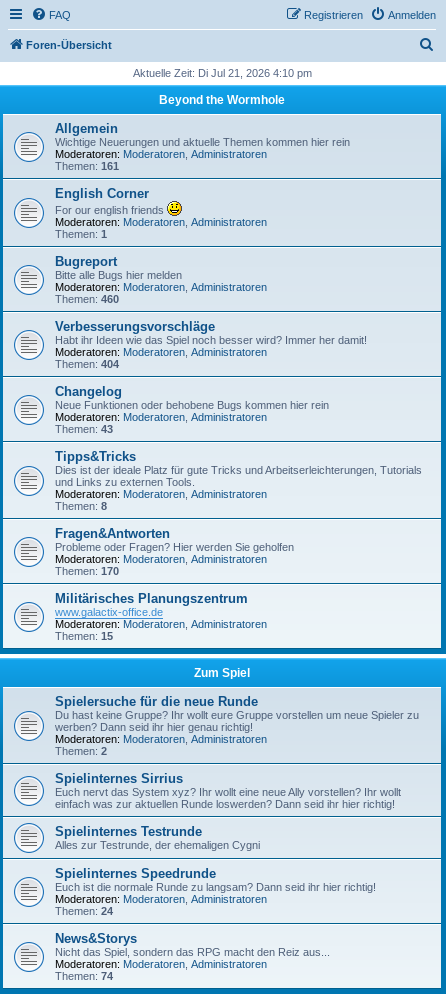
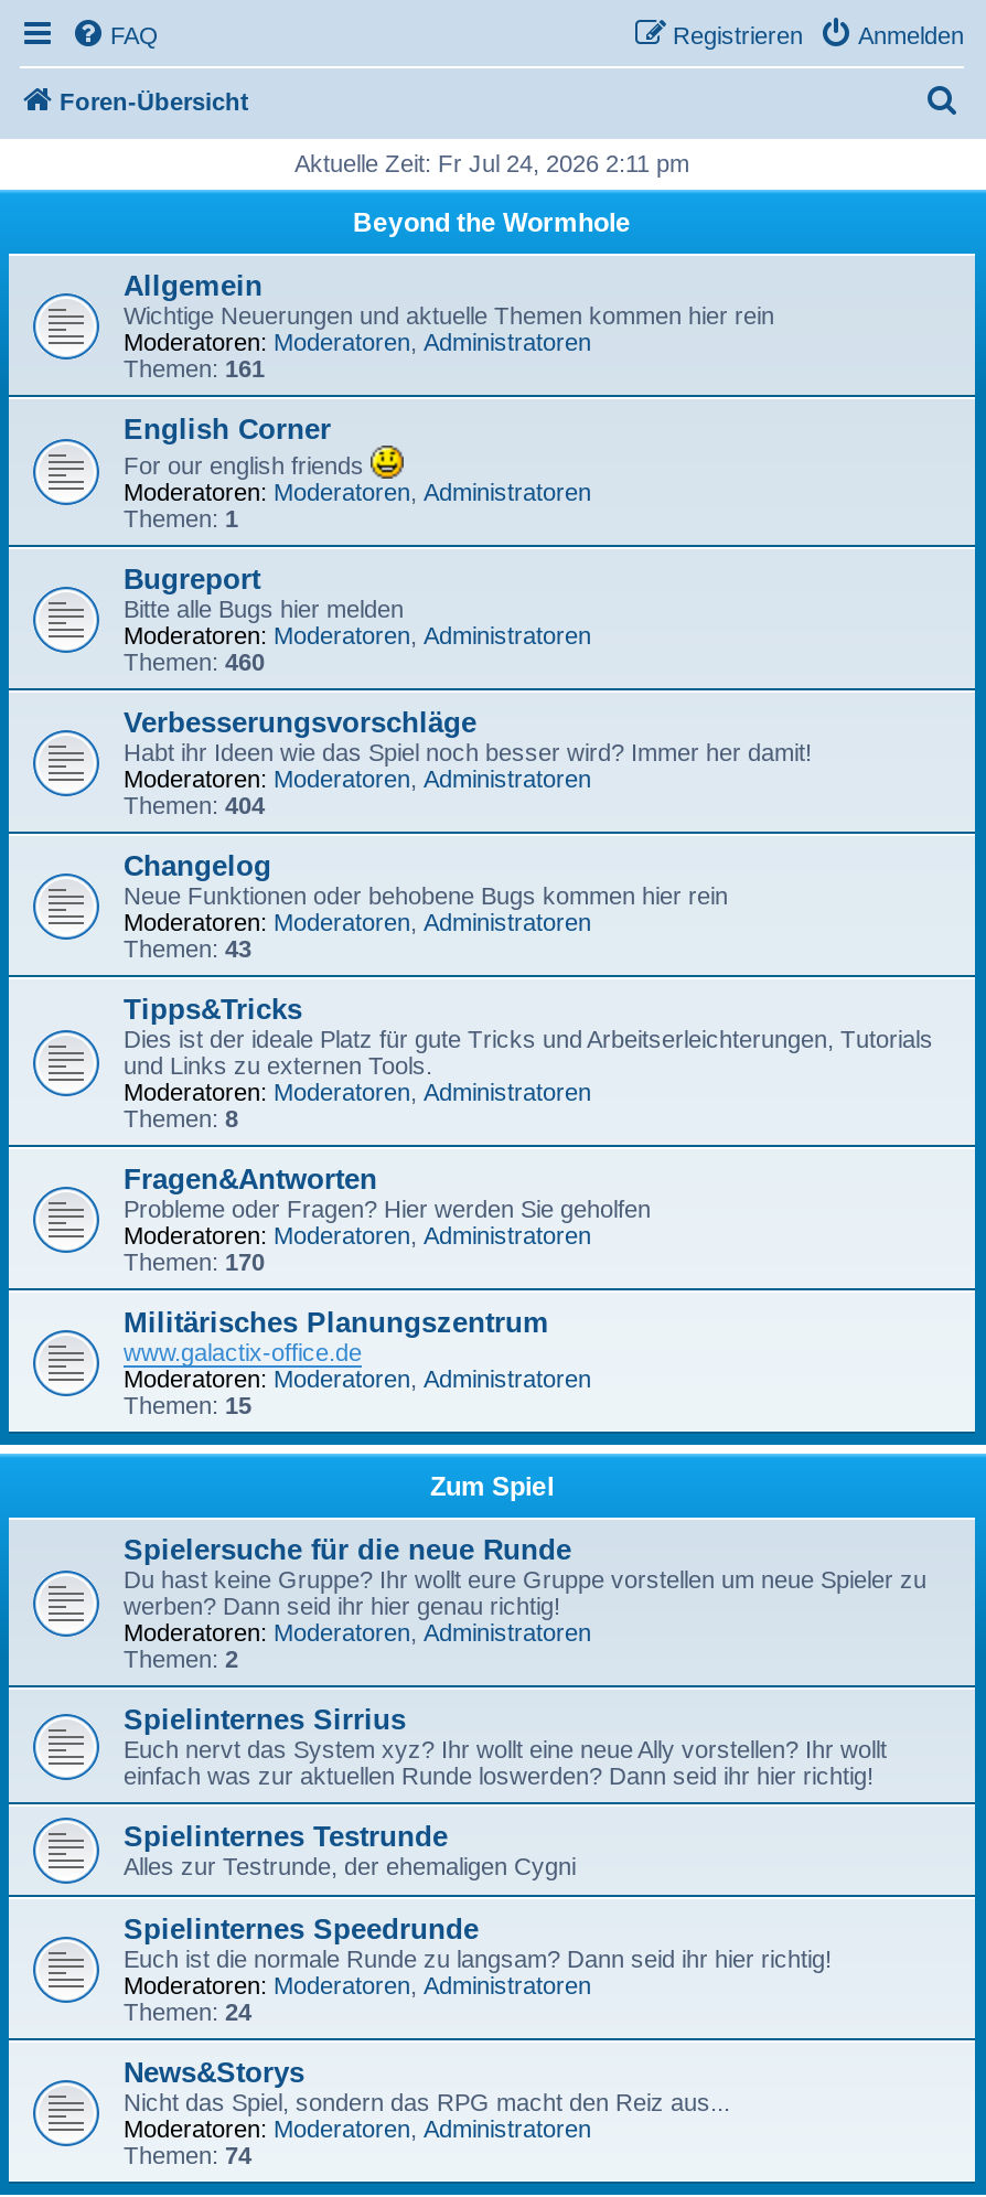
[132,67,311,79] Aktuelle Zeit: Di Jul 21, 2026 4:10 pm -> [294,150,689,176] Aktuelle Zeit: Fr Jul 24, 2026 2:11 pm

